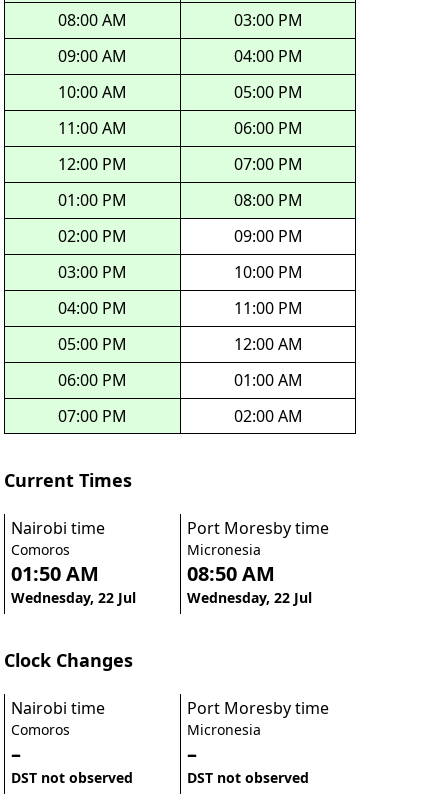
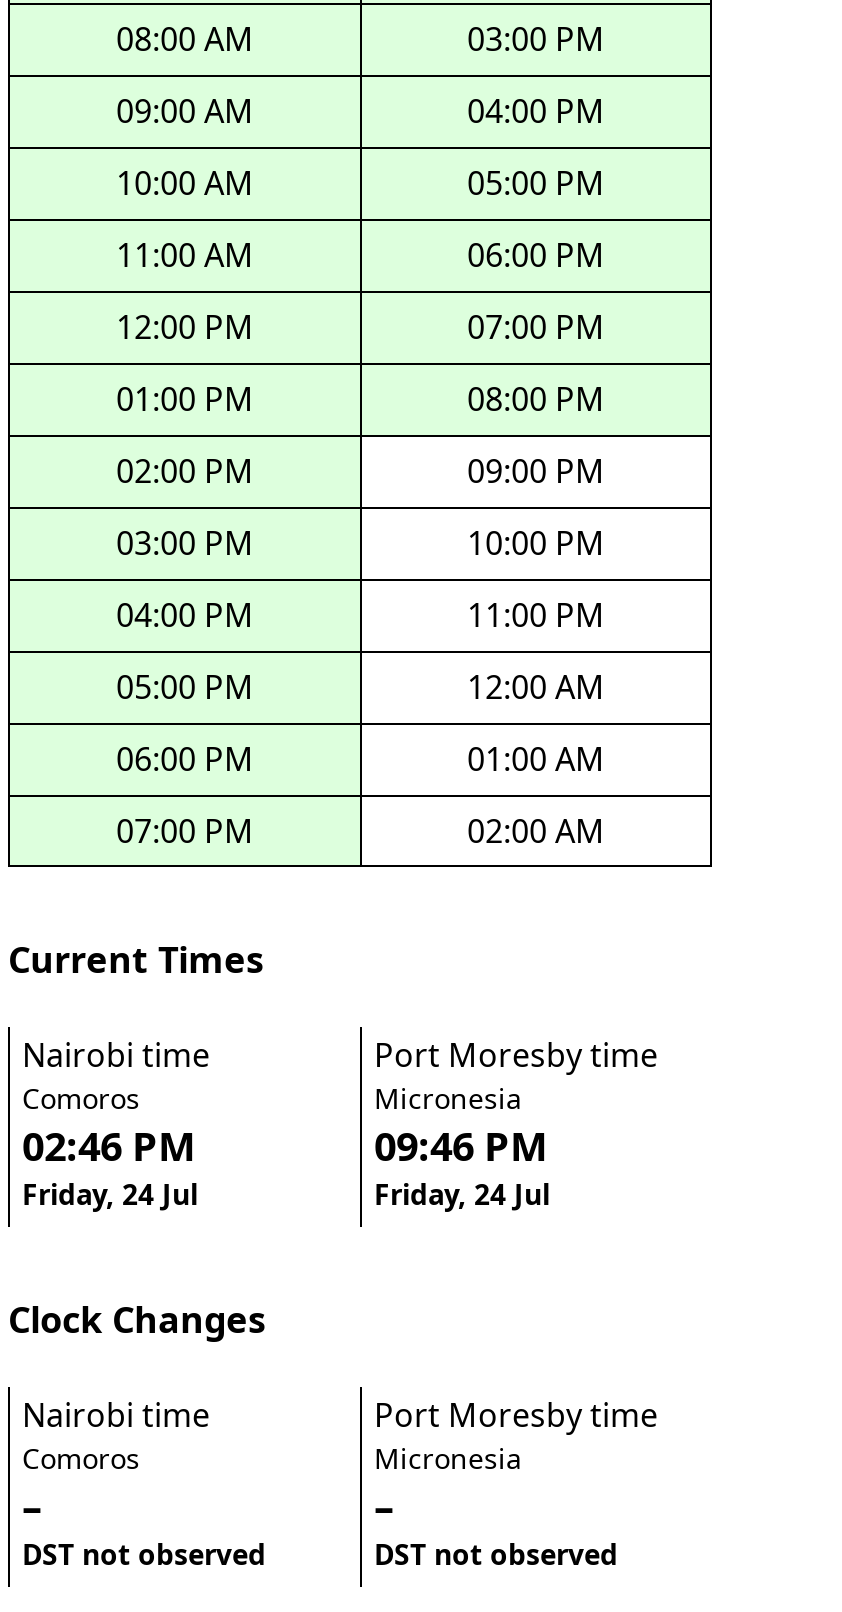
[11,560,136,607] 01:50 AM | Wednesday, 22 Jul -> [22,1118,198,1212] 02:46 PM | Friday, 24 Jul
[187,560,312,607] 08:50 AM | Wednesday, 22 Jul -> [374,1118,550,1212] 09:46 PM | Friday, 24 Jul

